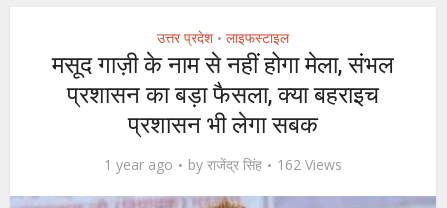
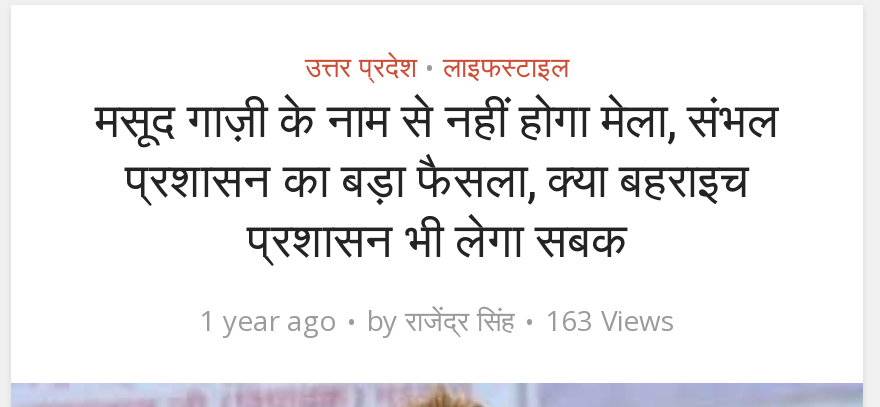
[104,155,342,174] 1 year ago by राजेंद्र सिंह 162 Views -> [199,301,675,339] 1 year ago by राजेंद्र सिंह 163 Views

